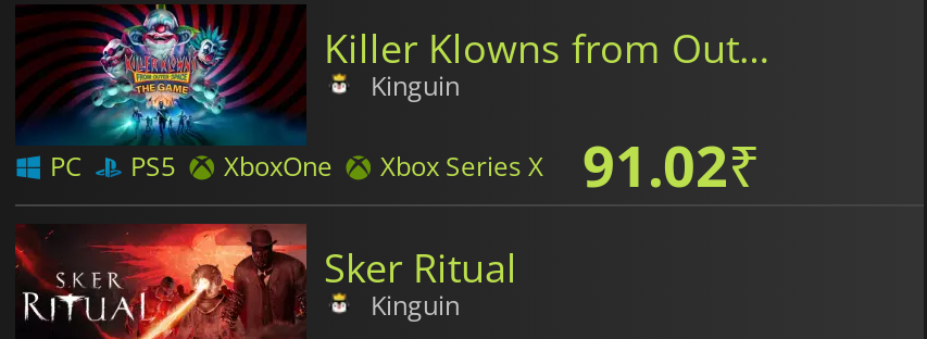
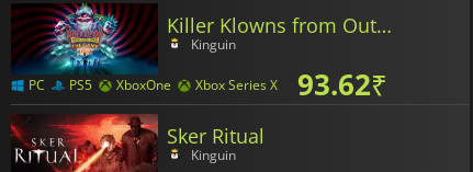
[50,126,761,205] PC PS5 XboxOne Xbox Series X 91.02₹ -> [29,65,387,104] PC PS5 XboxOne Xbox Series X 93.62₹

